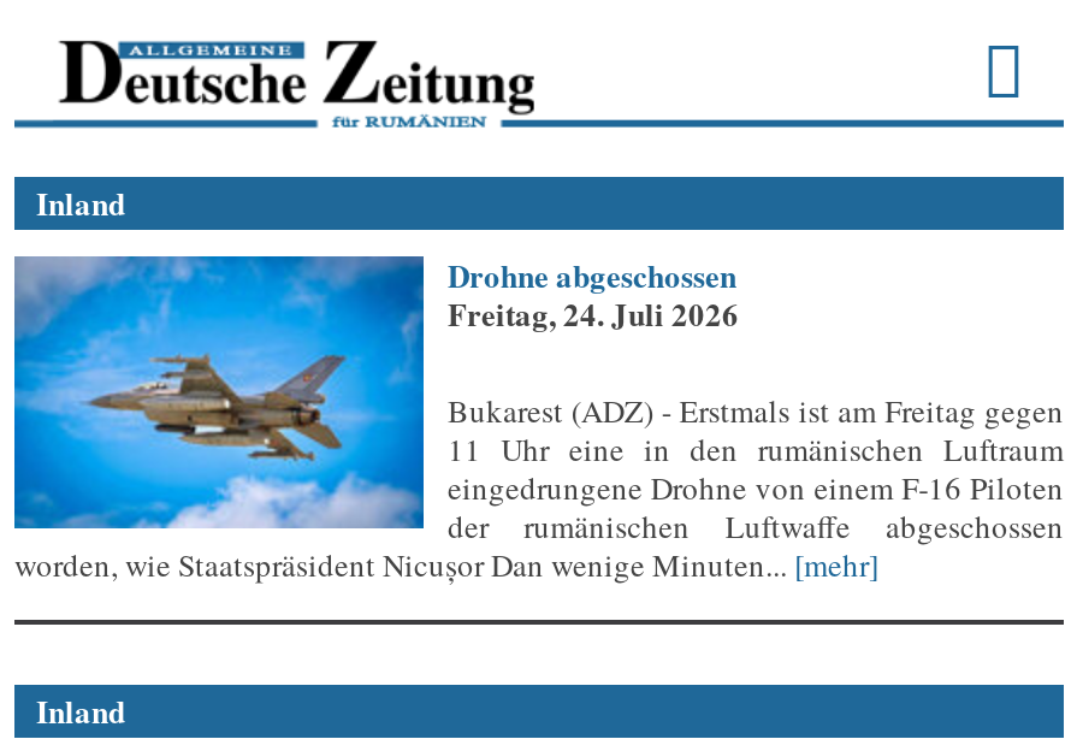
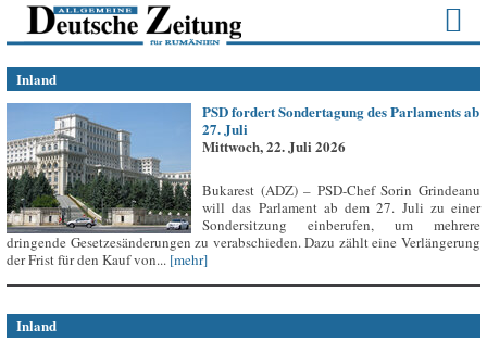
[12,256,1064,586] [image] | Bukarest (ADZ) - Erstmals ist am Freitag gegen | 11 Uhr eine in den rumänischen Luftraum | eingedrungene Drohne von einem F-16 Piloten | der rumänischen Luftwaffe abgeschossen | worden, wie Staatspräsident Nicușor Dan wenige Minuten... [mehr] -> [5,102,480,269] [image] | Bukarest (ADZ) – PSD-Chef Sorin Grindeanu | will das Parlament ab dem 27. Juli zu einer | Sondersitzung einberufen, um mehrere | dringende Gesetzesänderungen zu verabschieden. Dazu zählt eine Verlängerung | der Frist für den Kauf von... [mehr]
[448,252,739,336] Drohne abgeschossen | Freitag, 24. Juli 2026 -> [202,101,479,156] PSD fordert Sondertagung des Parlaments ab | 27. Juli | Mittwoch, 22. Juli 2026

